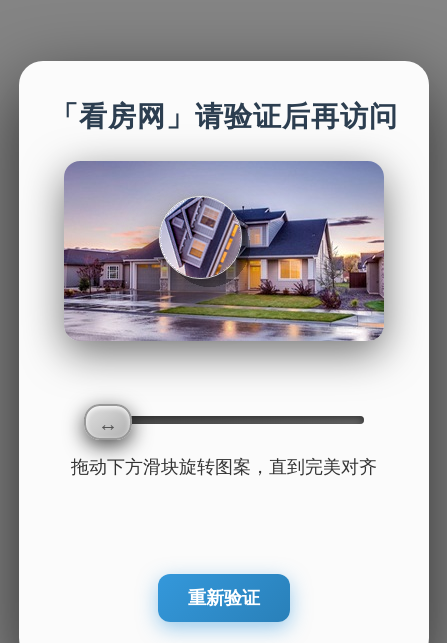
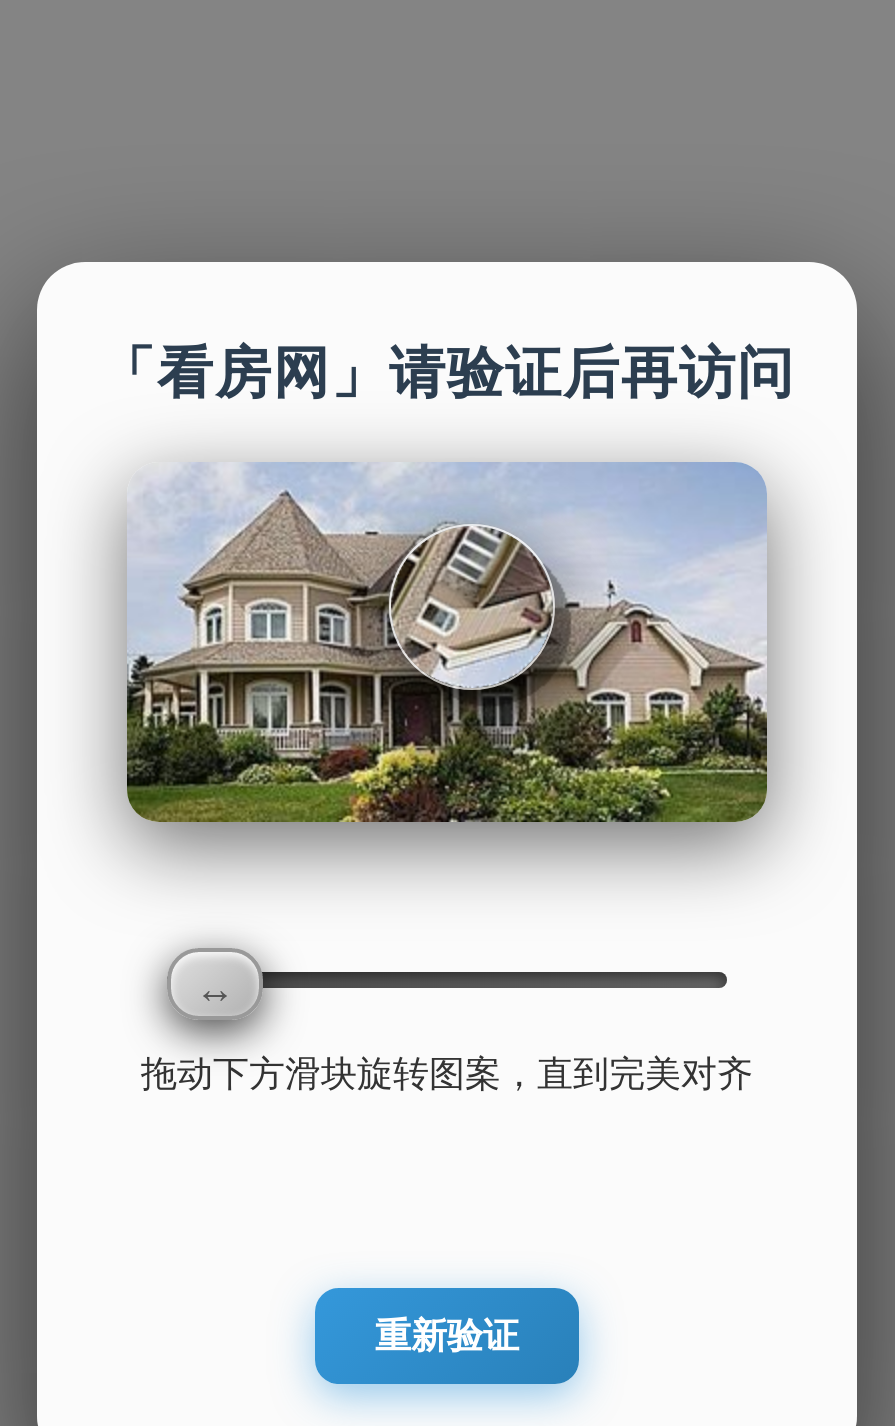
[63,160,385,342] [image] -> [125,462,769,824] [image]

